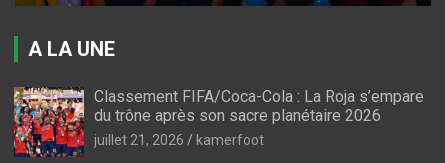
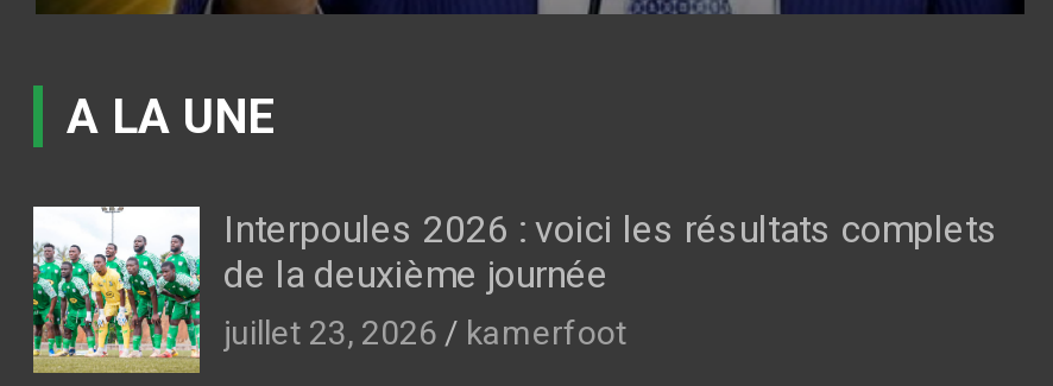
[13,87,424,157] [image] | Classement FIFA/Coca-Cola : La Roja s’empare | du trône après son sacre planétaire 2026 | juillet 21, 2026 -> [31,204,998,375] [image] | Interpoules 2026 : voici les résultats complets | de la deuxième journée | juillet 23, 2026

